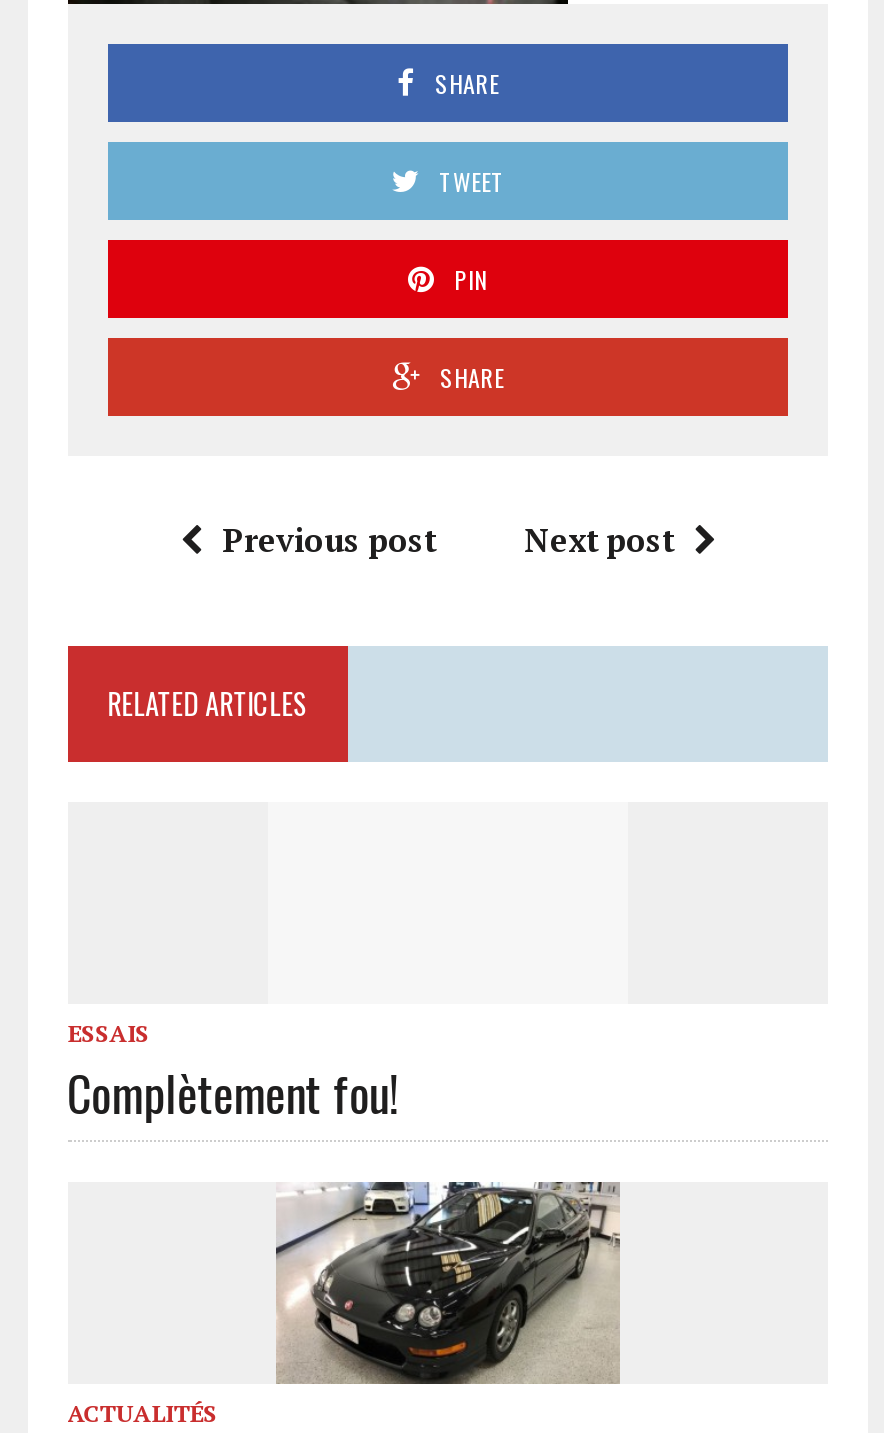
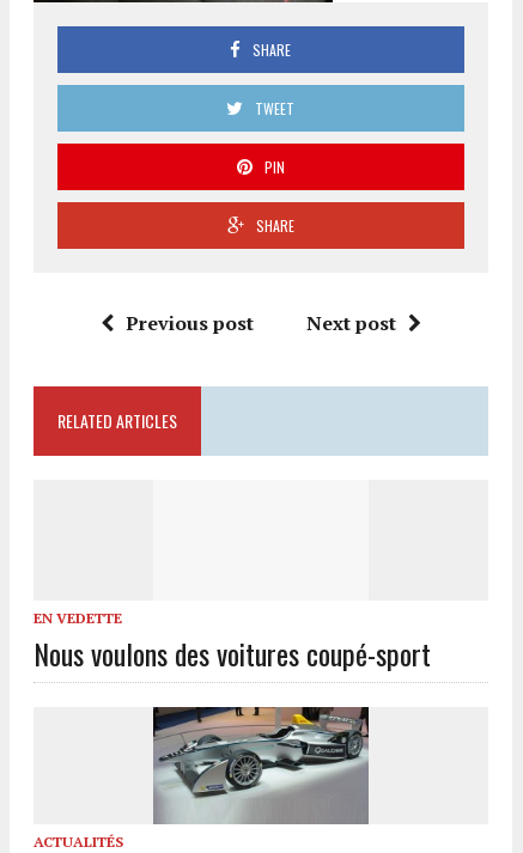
[67,1018,399,1128] ESSAIS | Complètement fou! -> [33,609,430,675] EN VEDETTE | Nous voulons des voitures coupé-sport
[268,1180,628,1384] [image] -> [152,706,370,824] [image]

